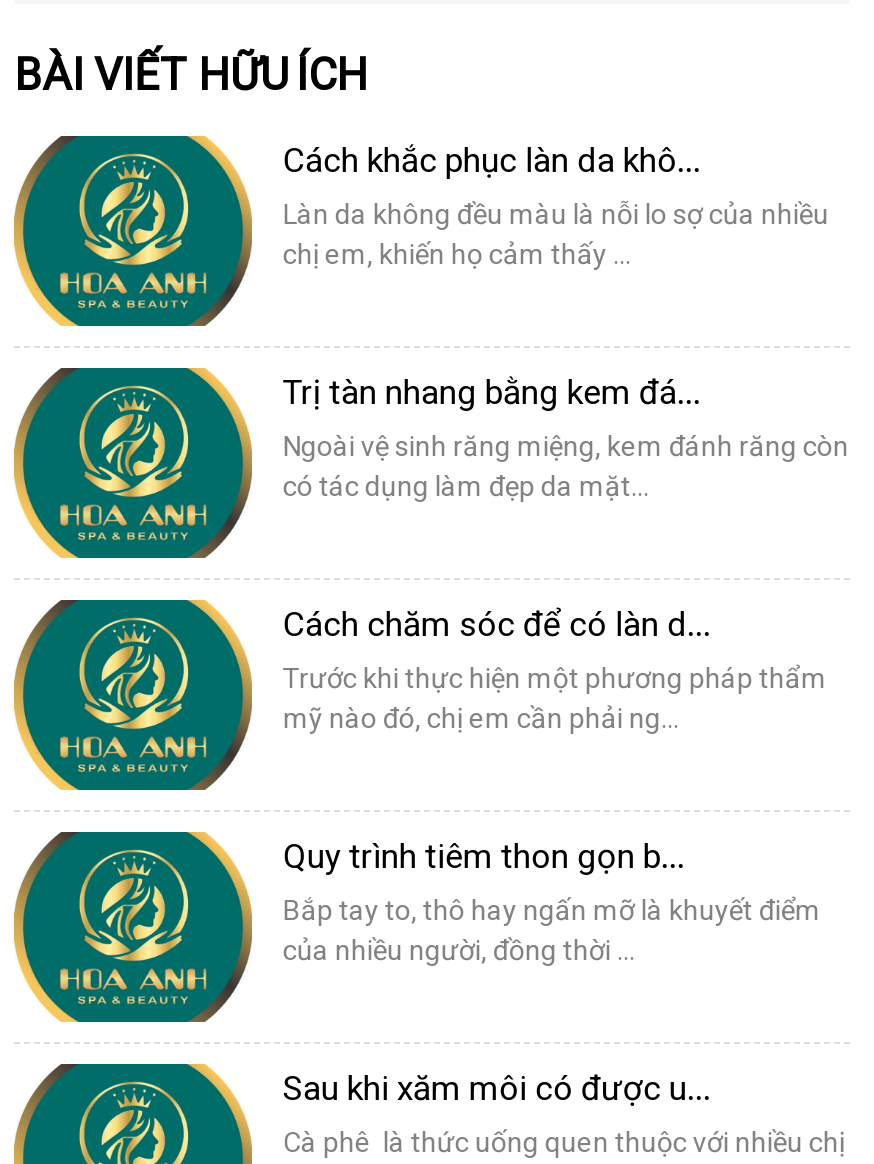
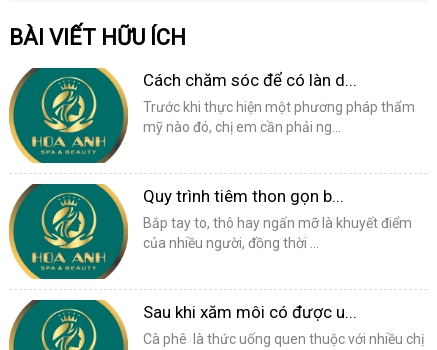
[283,140,829,270] Cách khắc phục làn da khô... | Làn da không đều màu là nỗi lo sợ của nhiều | chị em, khiến họ cảm thấy ... -> none
[283,372,849,502] Trị tàn nhang bằng kem đá... | Ngoài vệ sinh răng miệng, kem đánh răng còn | có tác dụng làm đẹp da mặt... -> none

